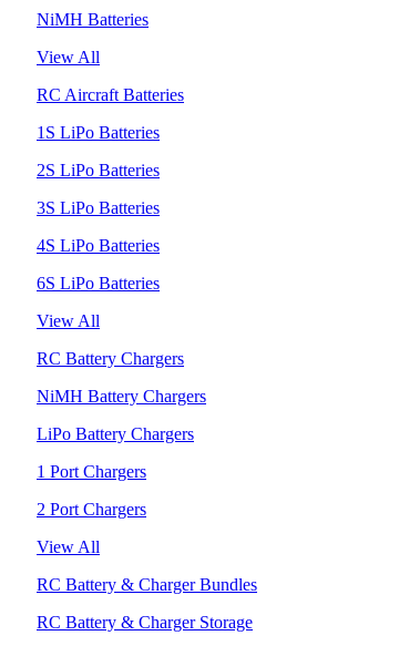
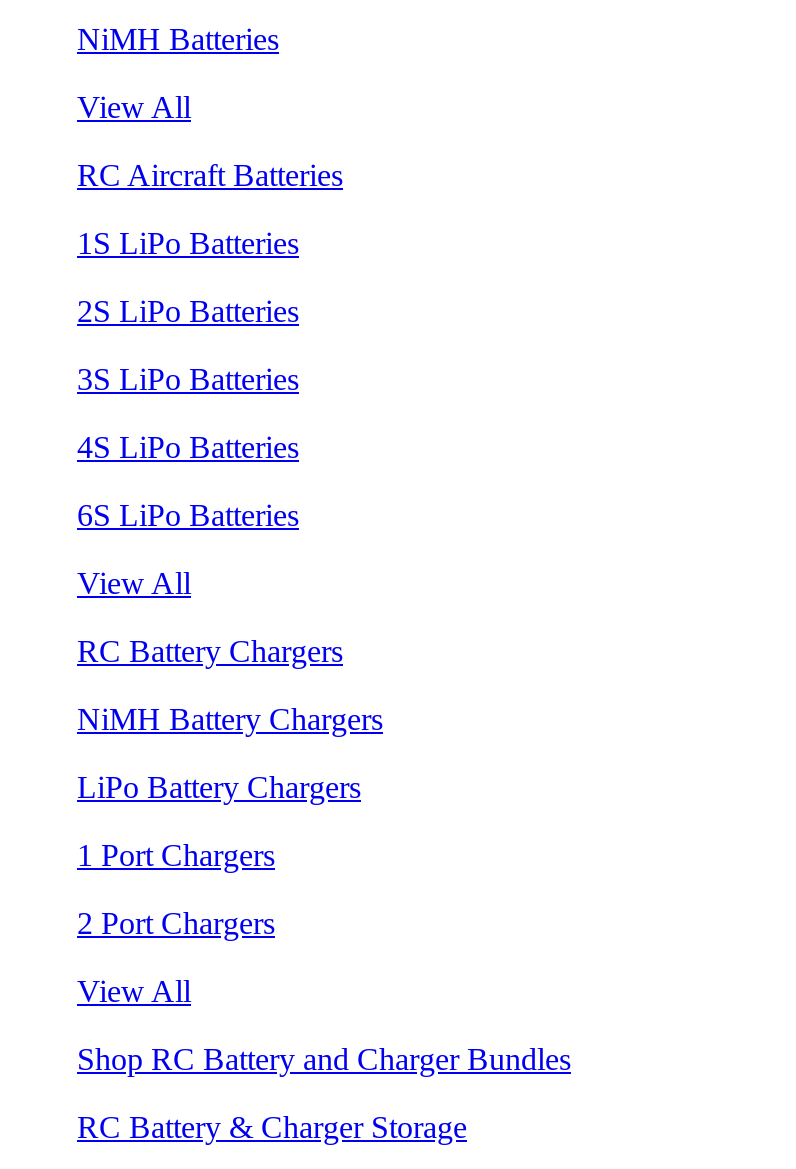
[37,575,257,594] RC Battery & Charger Bundles -> [77,1042,571,1076] Shop RC Battery and Charger Bundles

